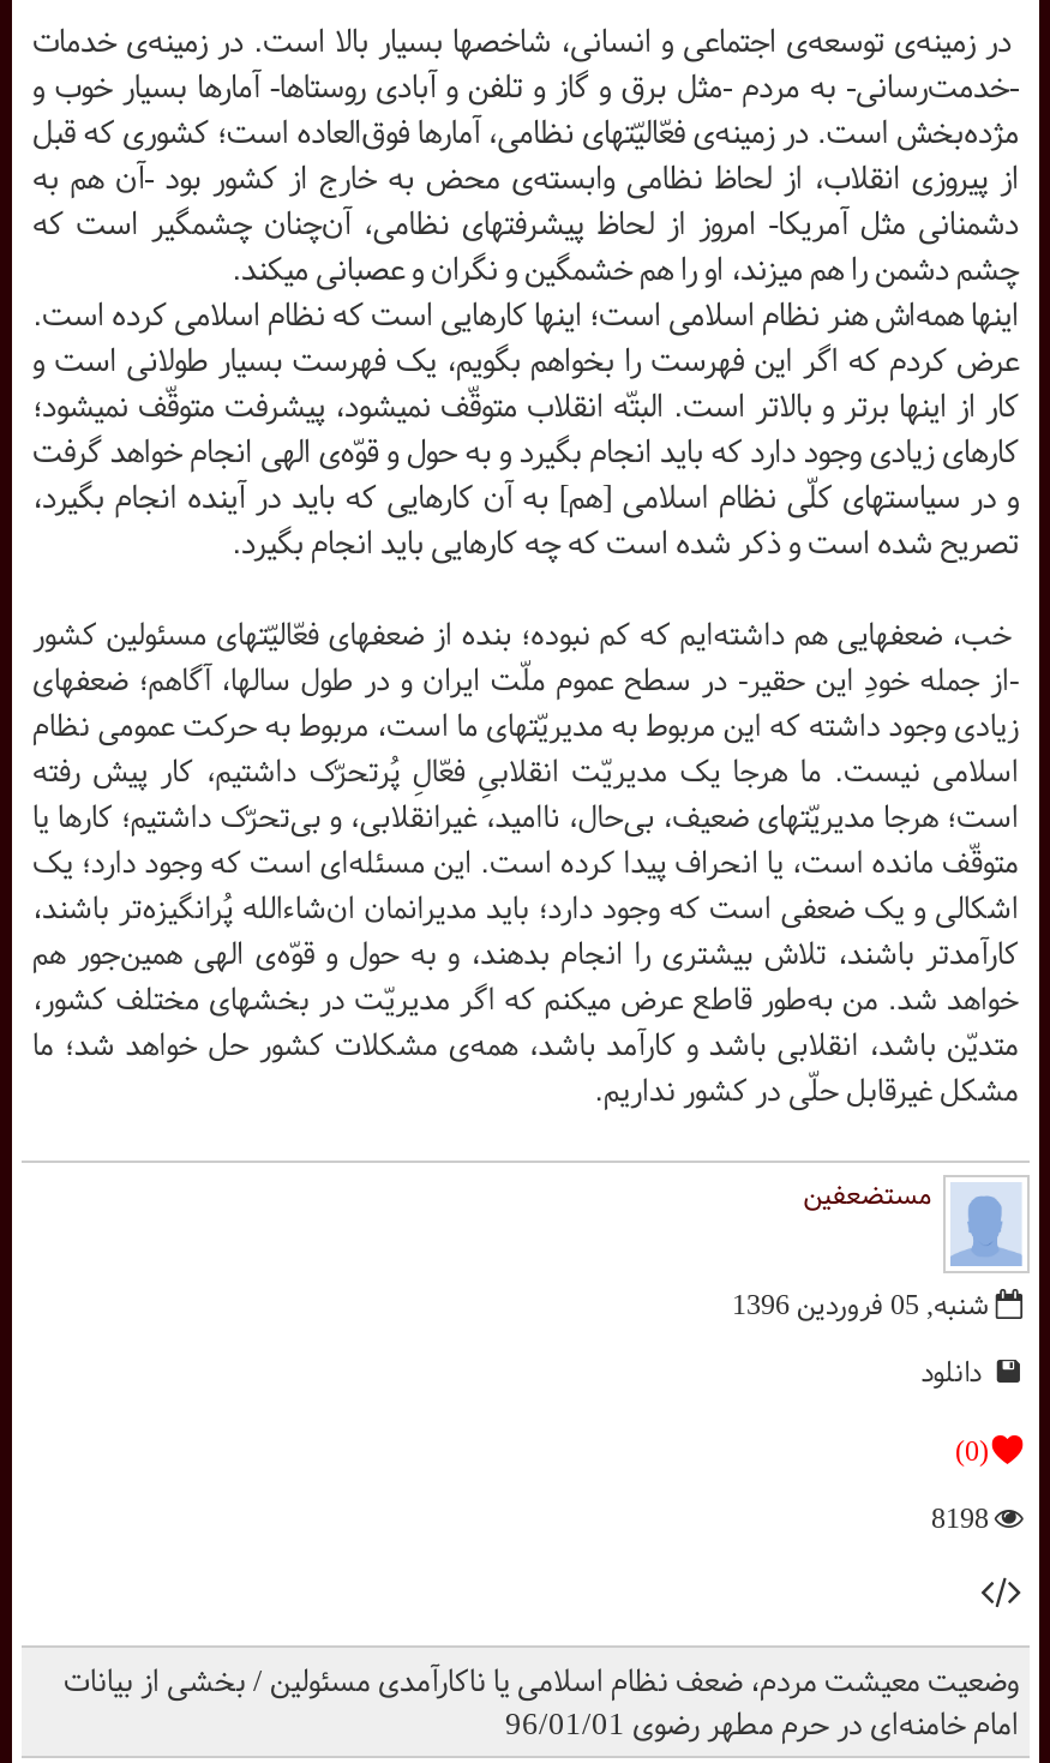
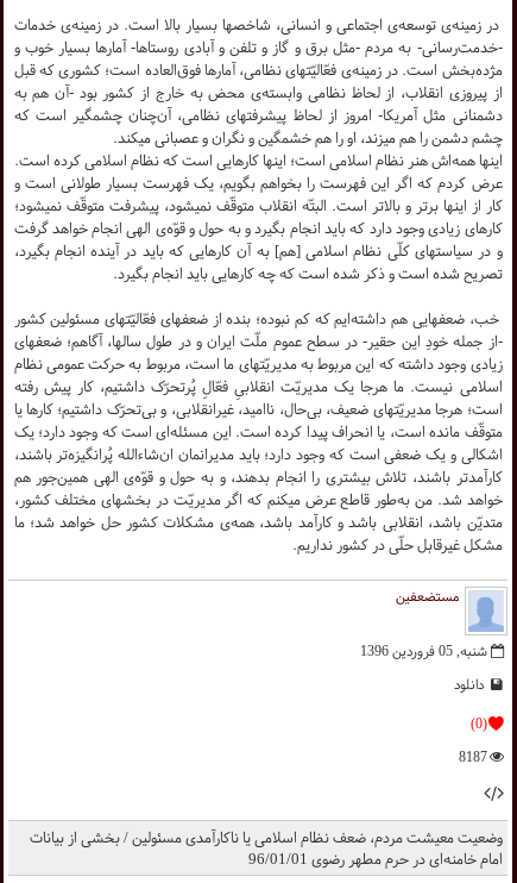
[931,1500,989,1538] 8198 -> [459,748,487,767] 8187

